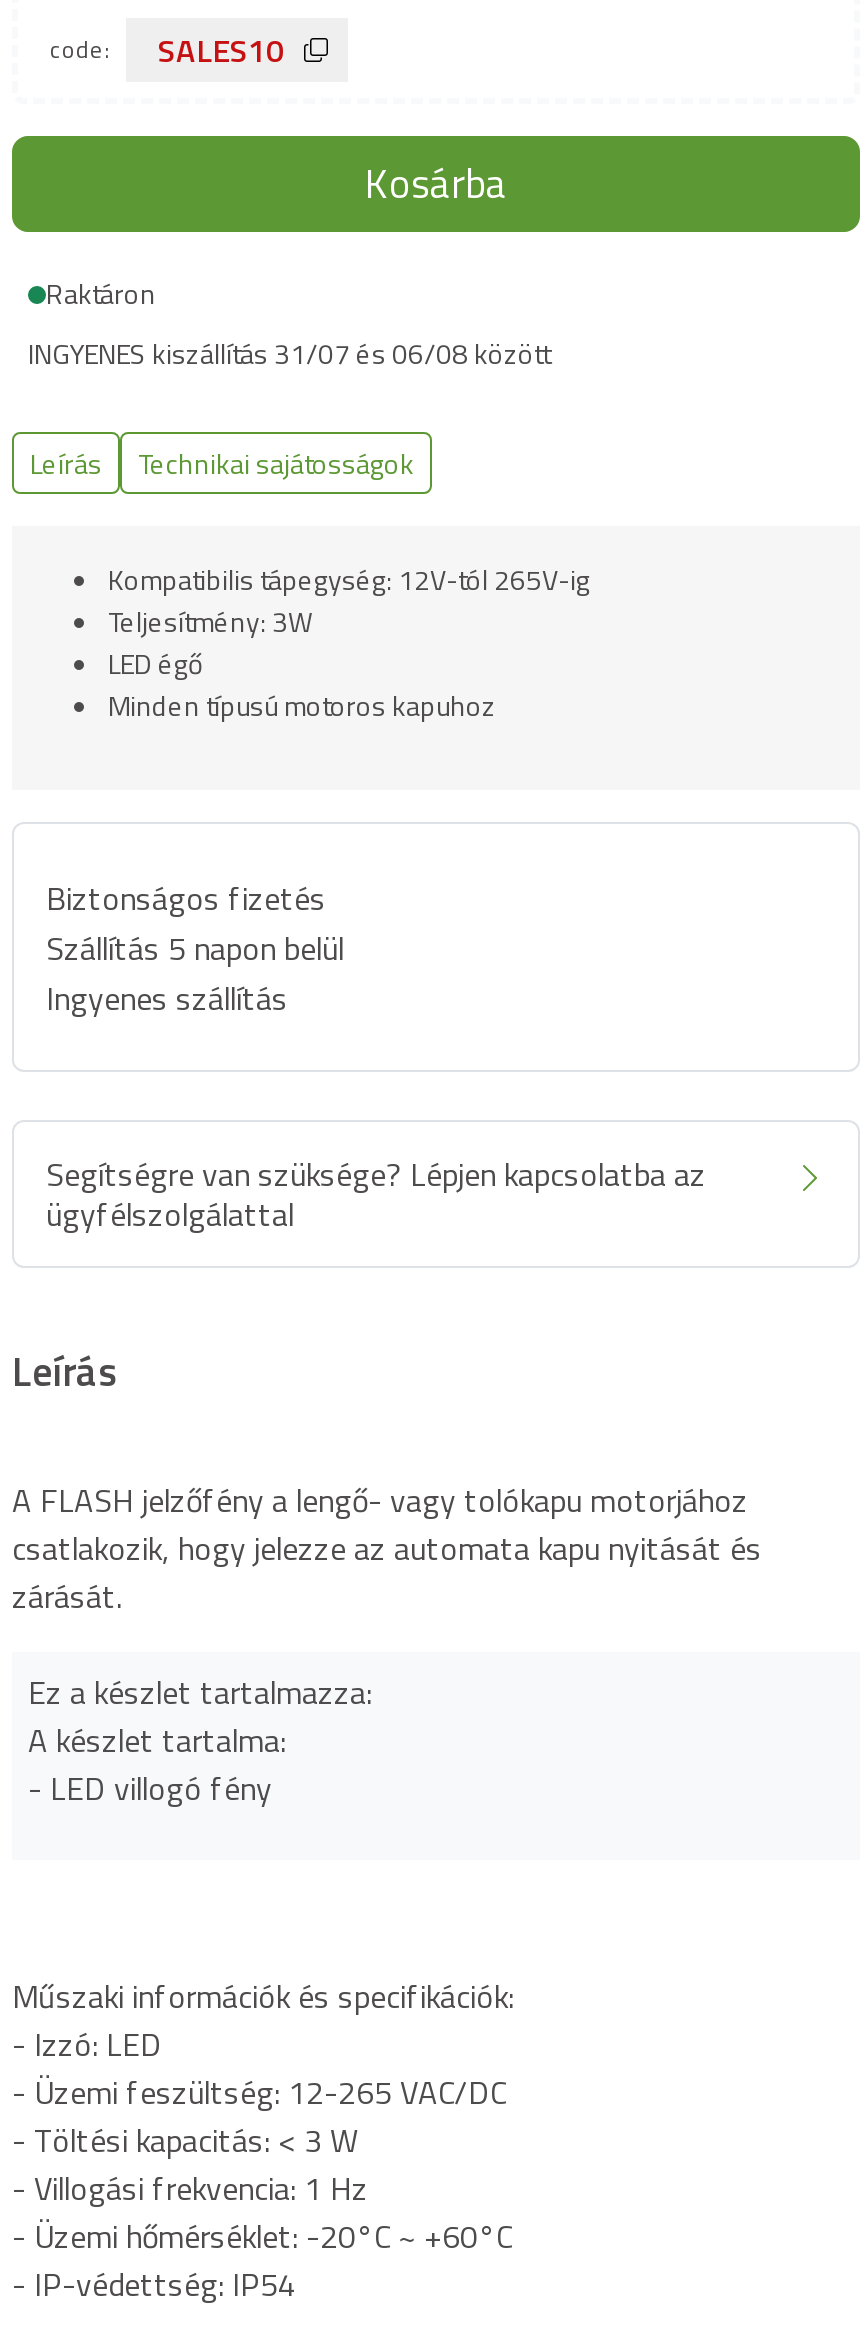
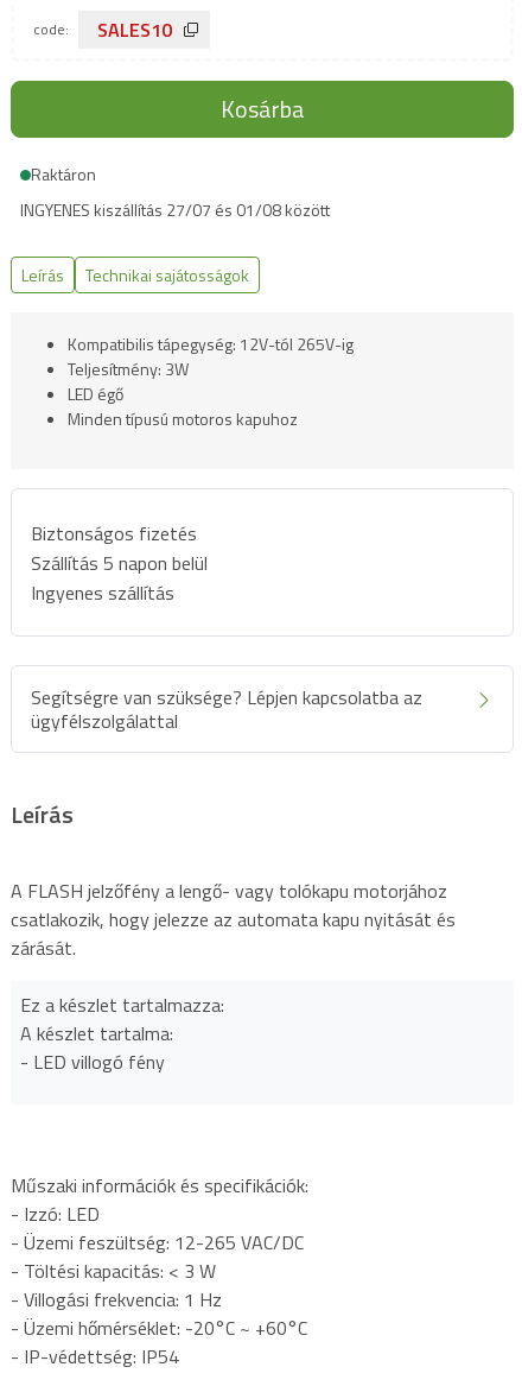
[28,332,550,374] INGYENES kiszállítás 31/07 és 06/08 között -> [20,197,330,222] INGYENES kiszállítás 27/07 és 01/08 között

